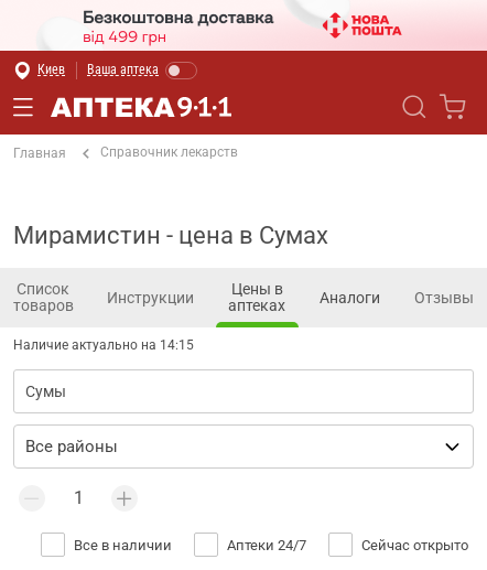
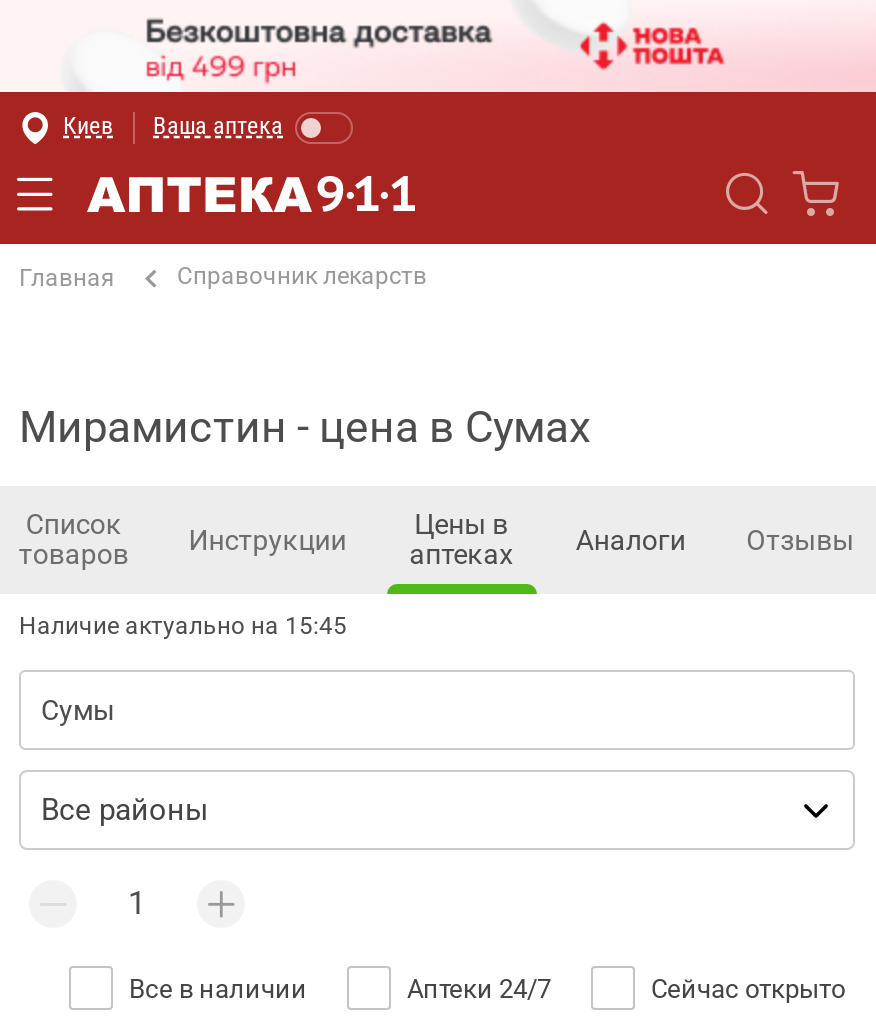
[13,337,194,353] Наличие актуально на 14:15 -> [19,612,347,640] Наличие актуально на 15:45

